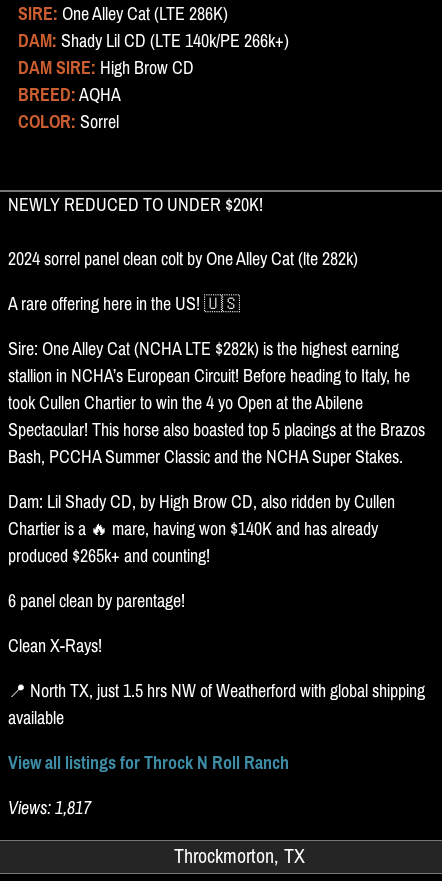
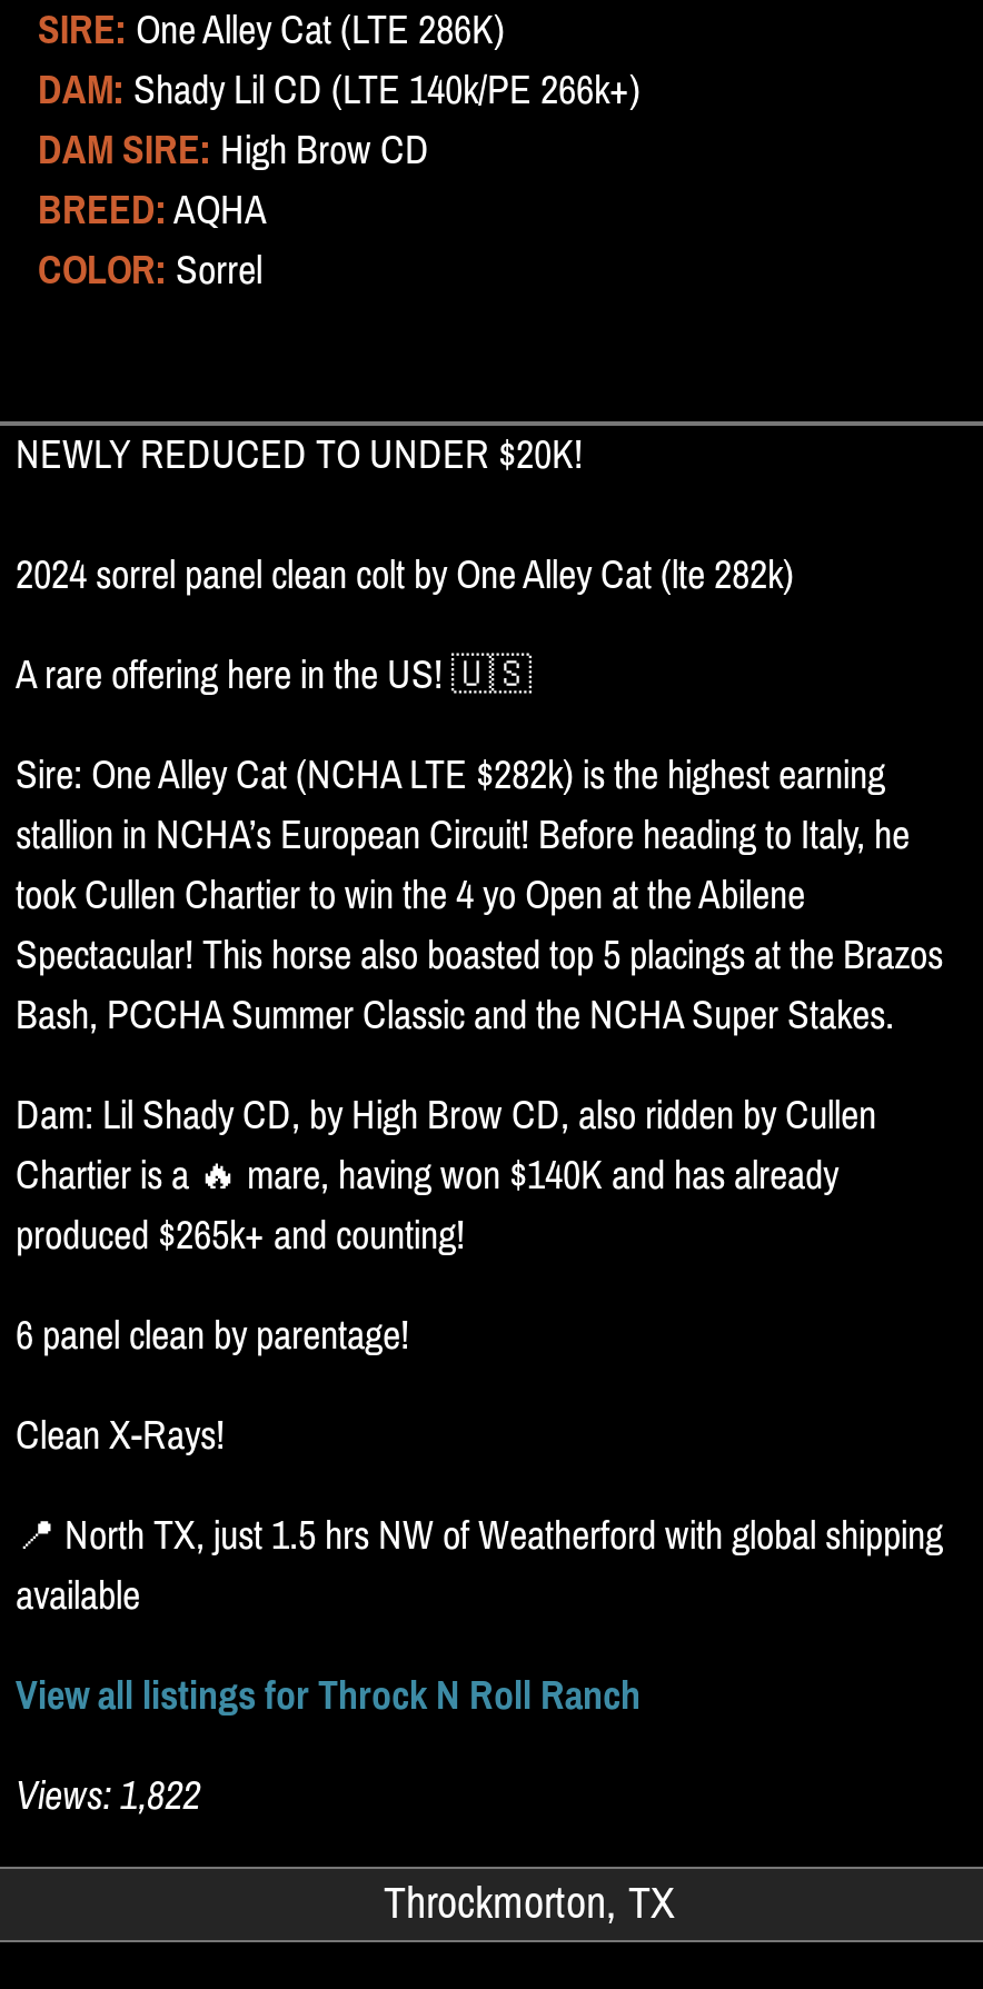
[8,797,91,819] Views: 1,817 -> [16,1772,200,1821] Views: 1,822

